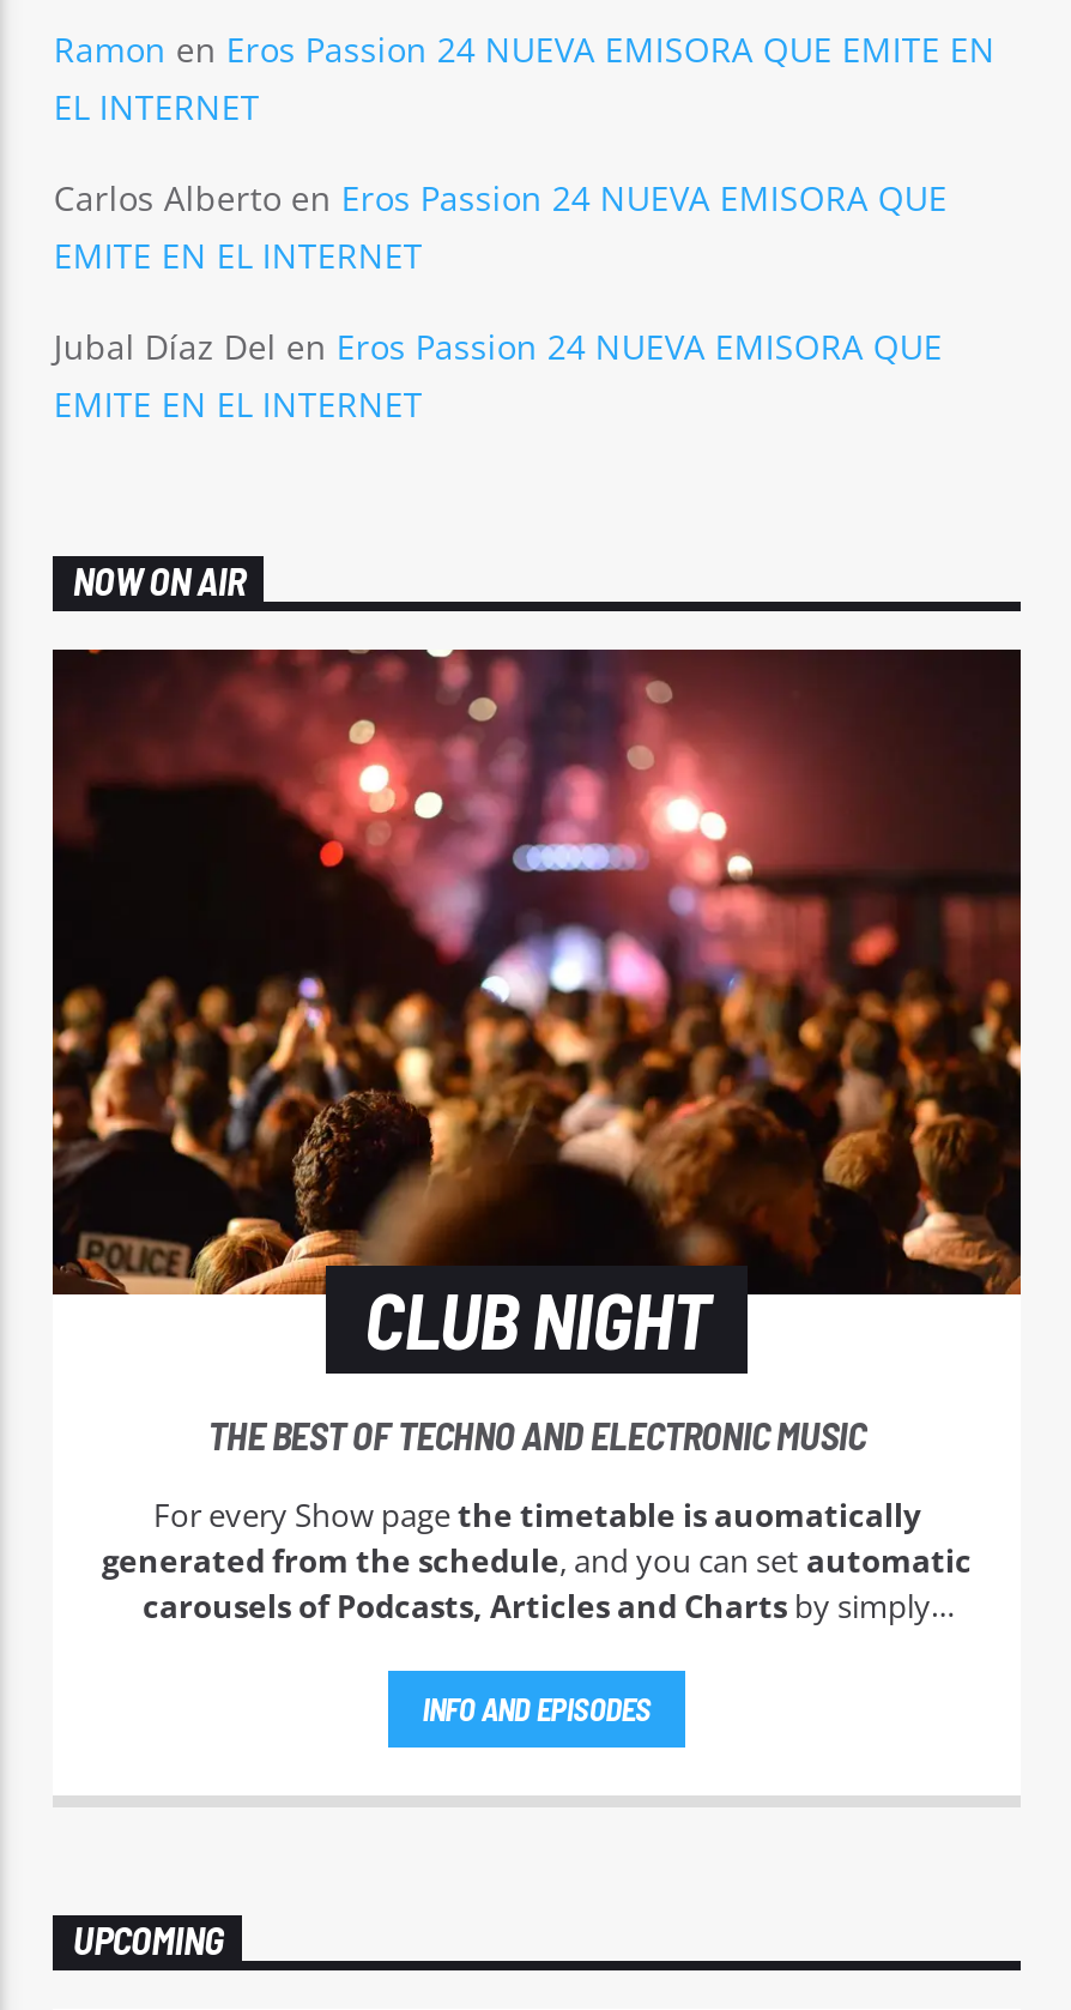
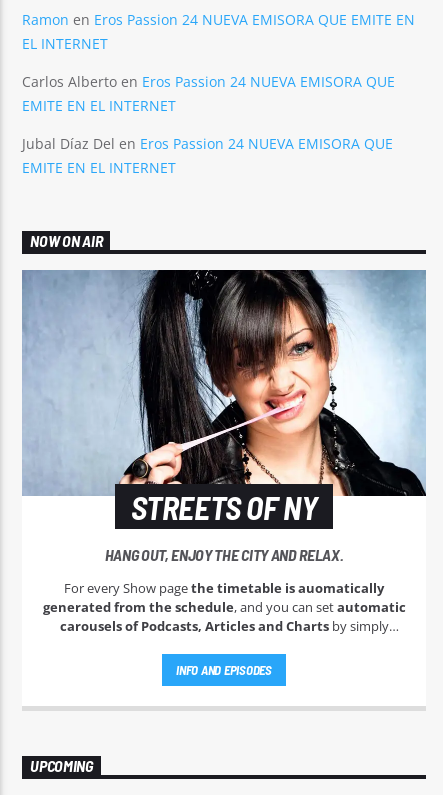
[50,647,1023,1364] [image] | CLUB NIGHT -> [22,269,426,530] [image] | STREETS OF NY
[208,1411,866,1456] THE BEST OF TECHNO AND ELECTRONIC MUSIC -> [105,545,343,564] HANG OUT, ENJOY THE CITY AND RELAX.

